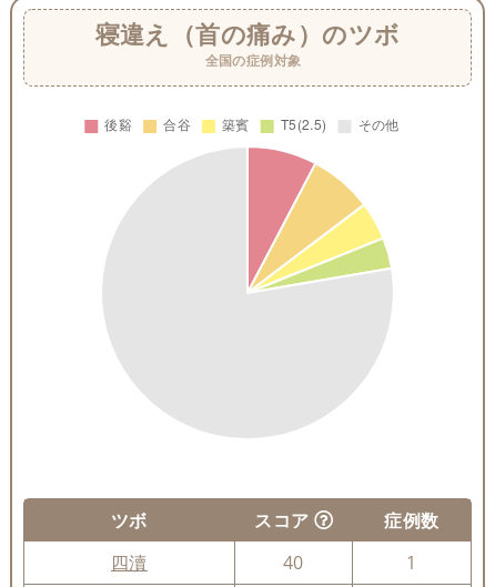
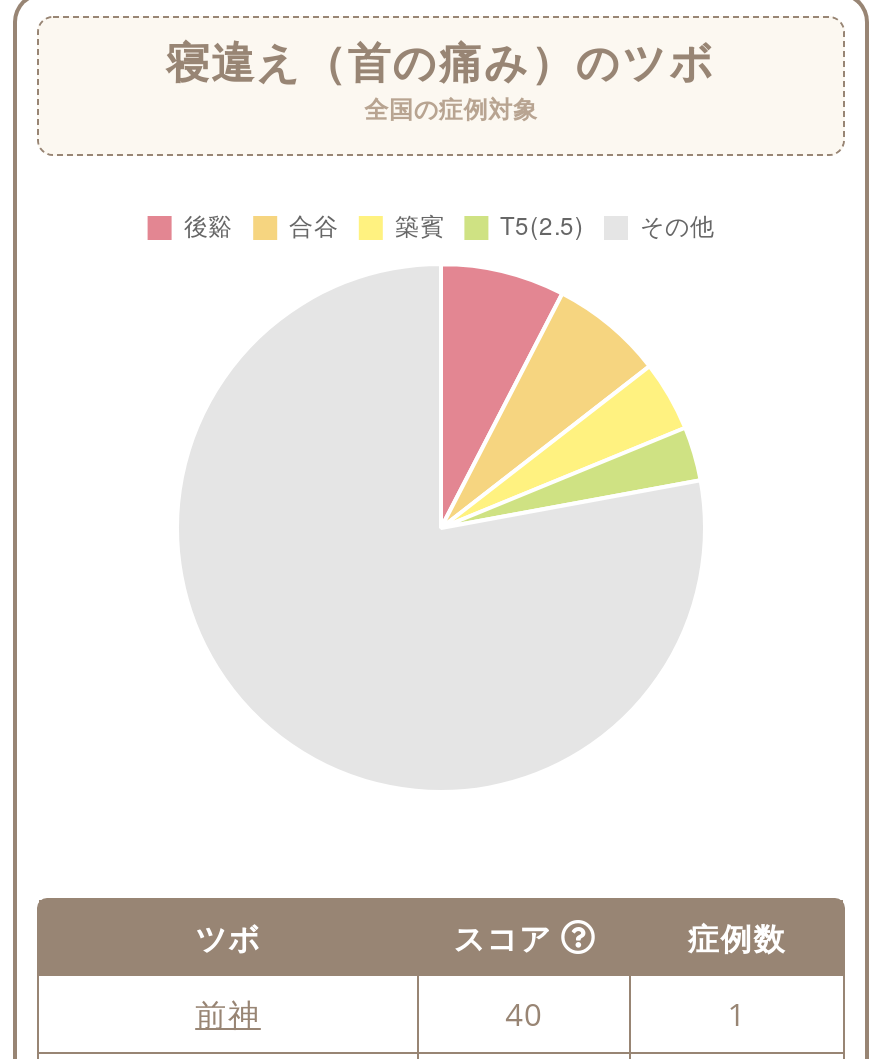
[111,551,148,575] 四瀆 -> [195,992,261,1036] 前神

